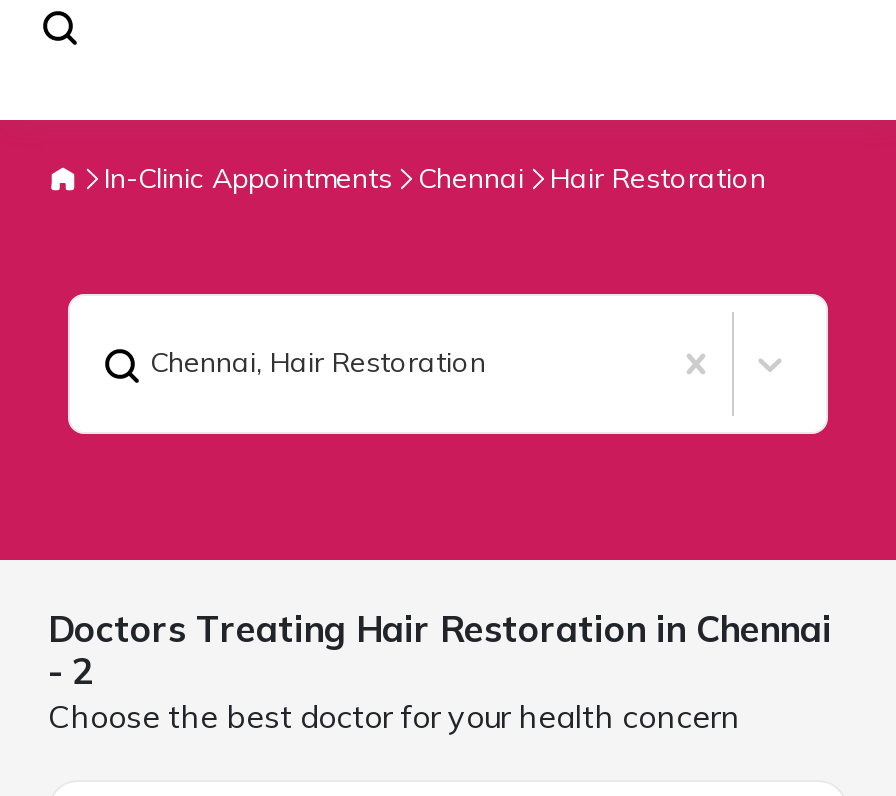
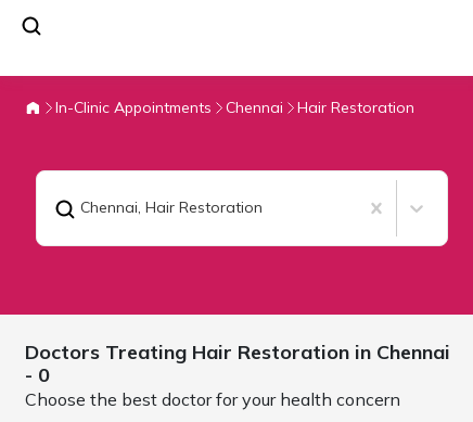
[48,648,94,694] - 2 -> [25,362,50,387] - 0

